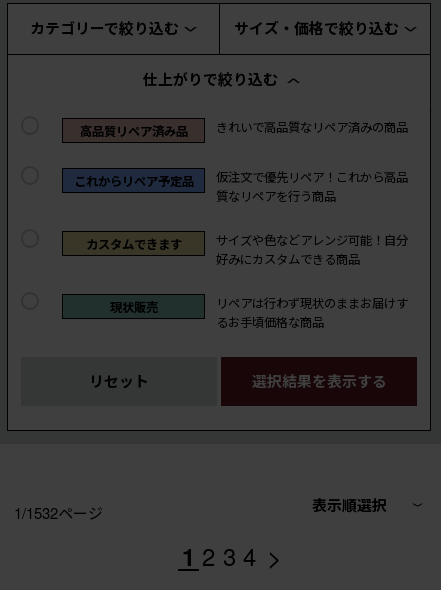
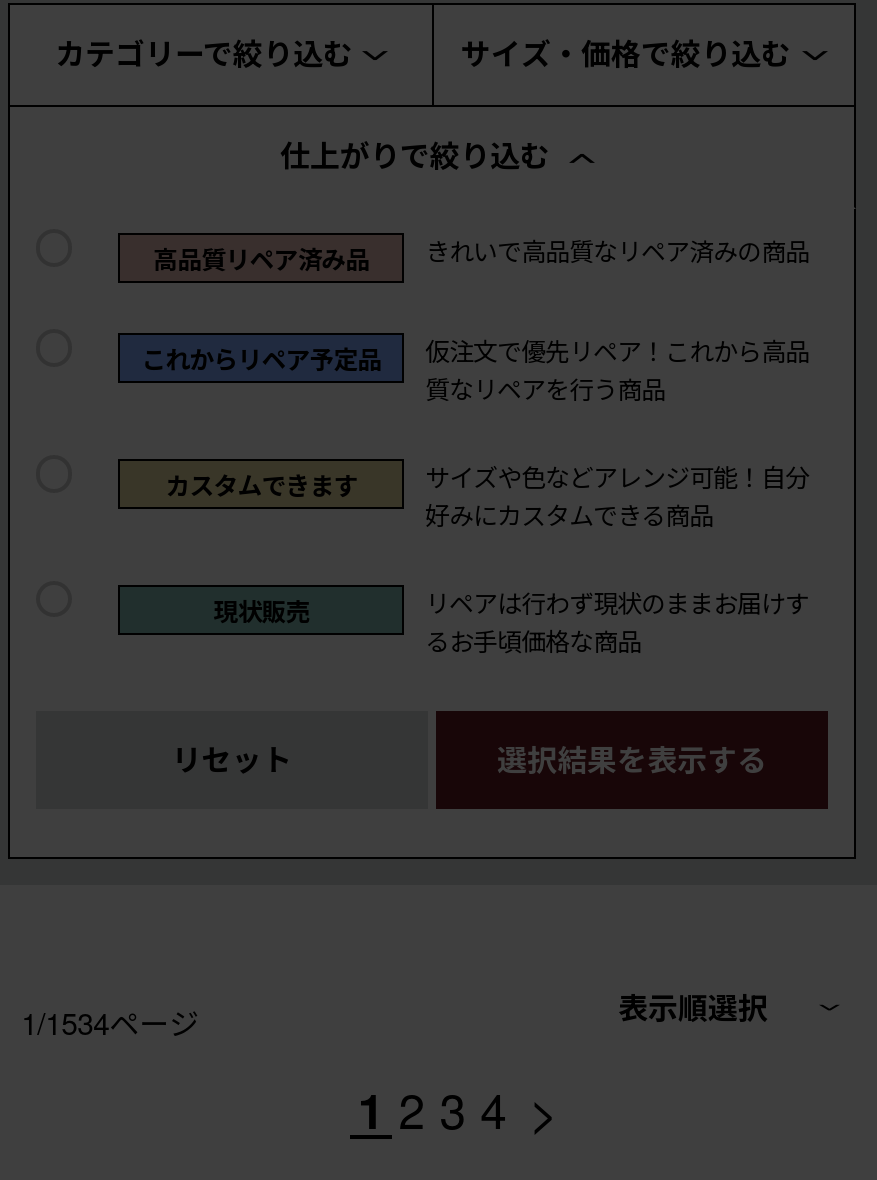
[14,502,103,523] 1/1532ページ -> [21,1001,199,1043] 1/1534ページ

